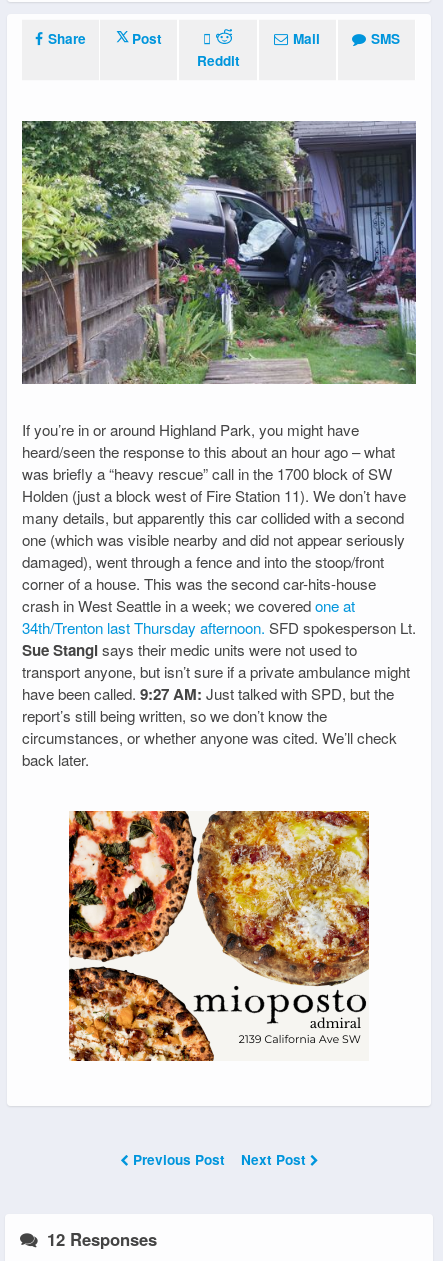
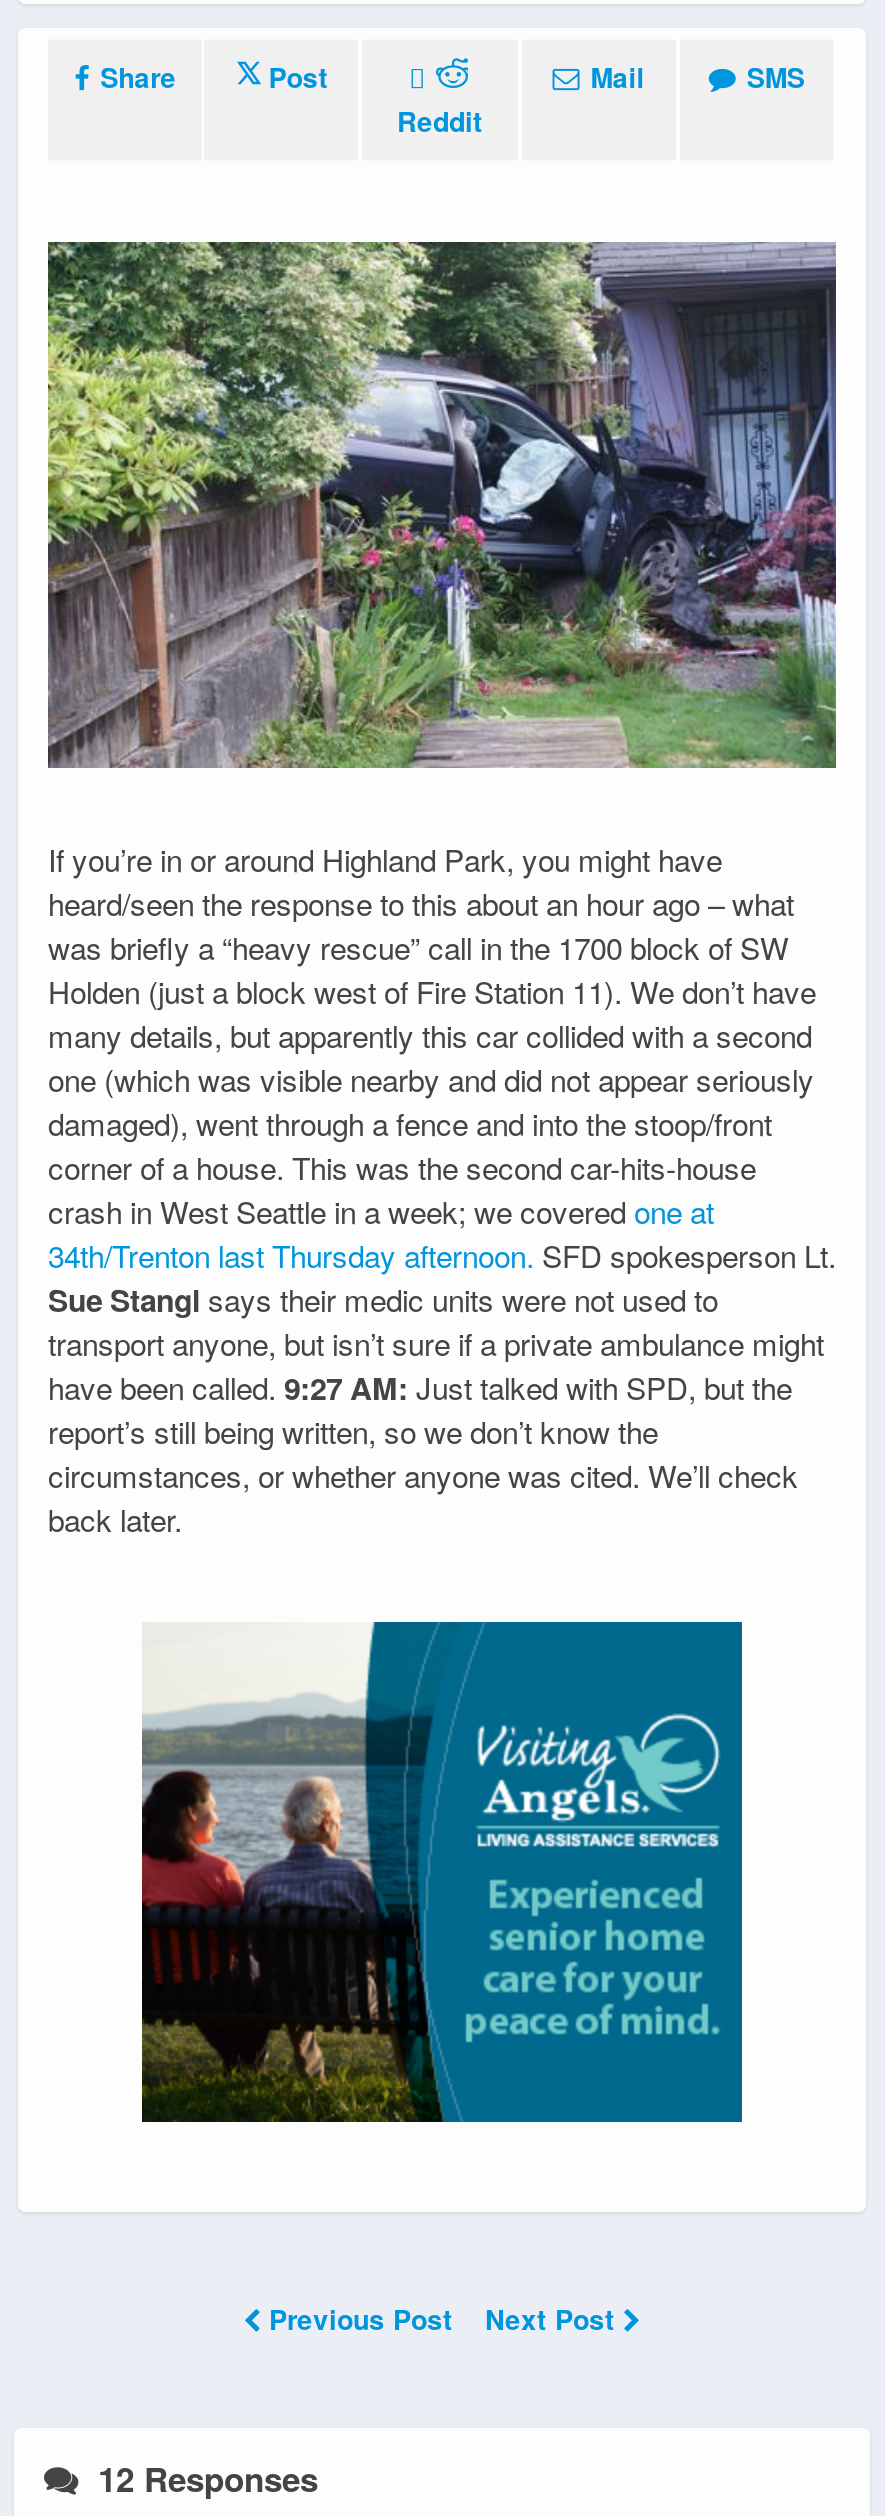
[68,810,370,1062] [image] -> [140,1620,744,2124] [image]

